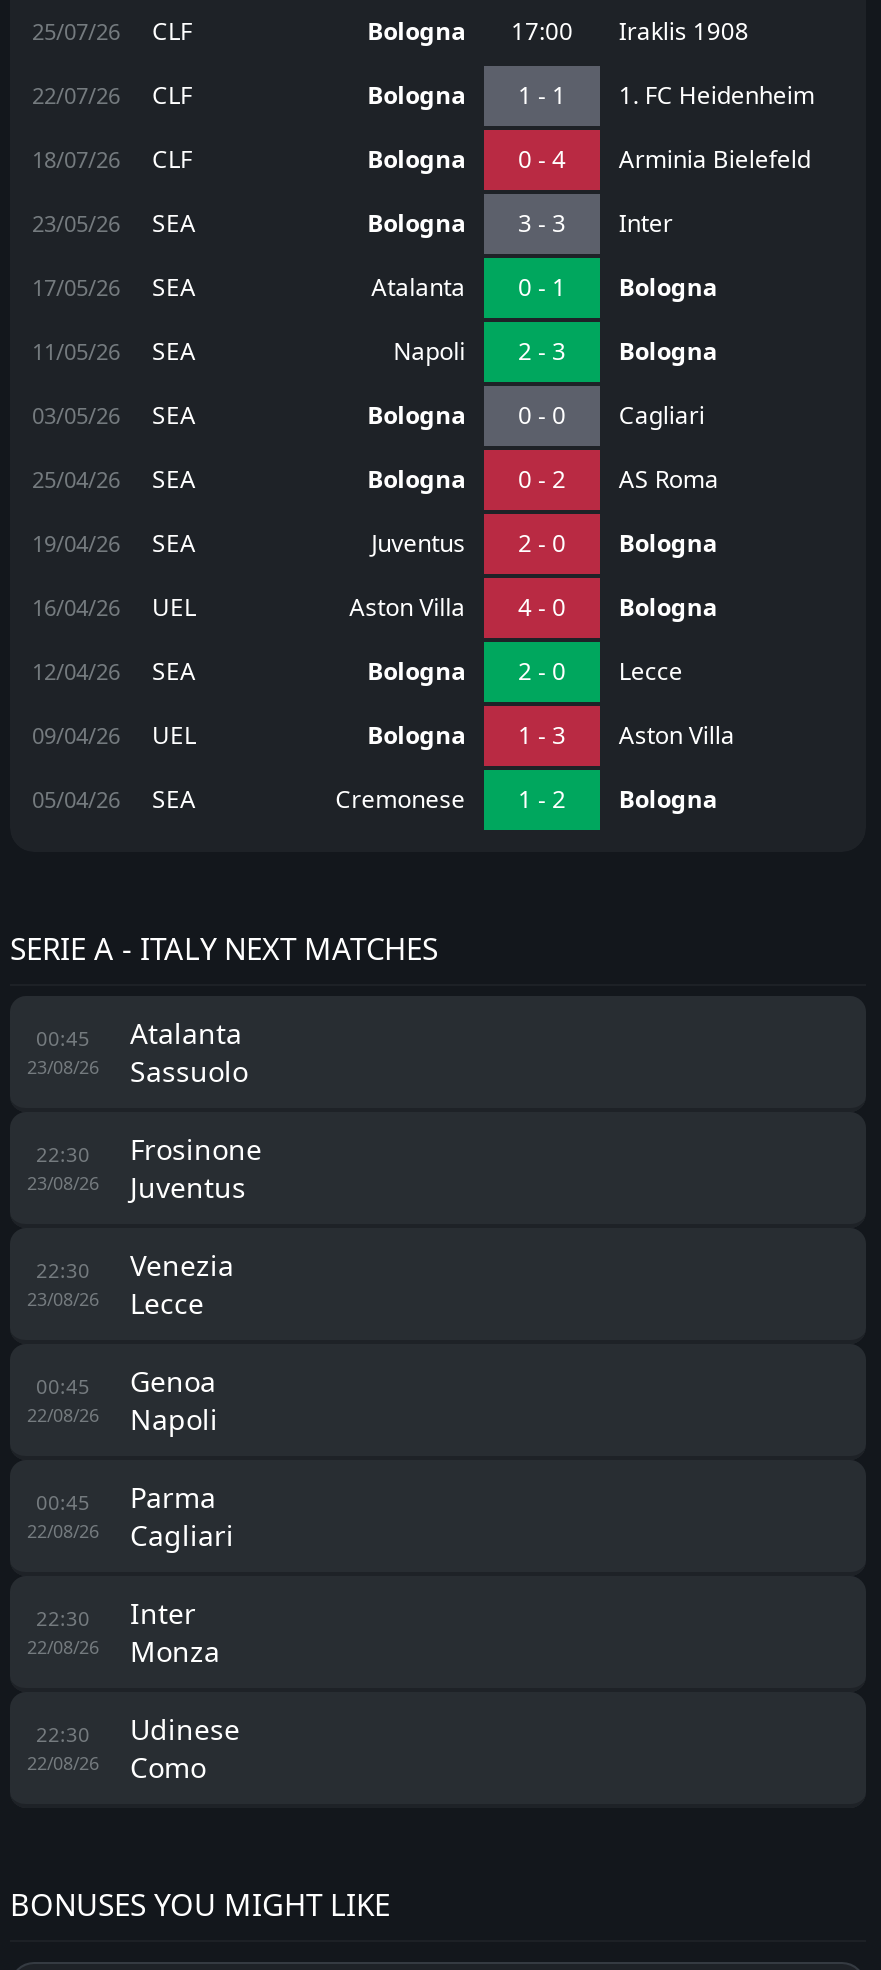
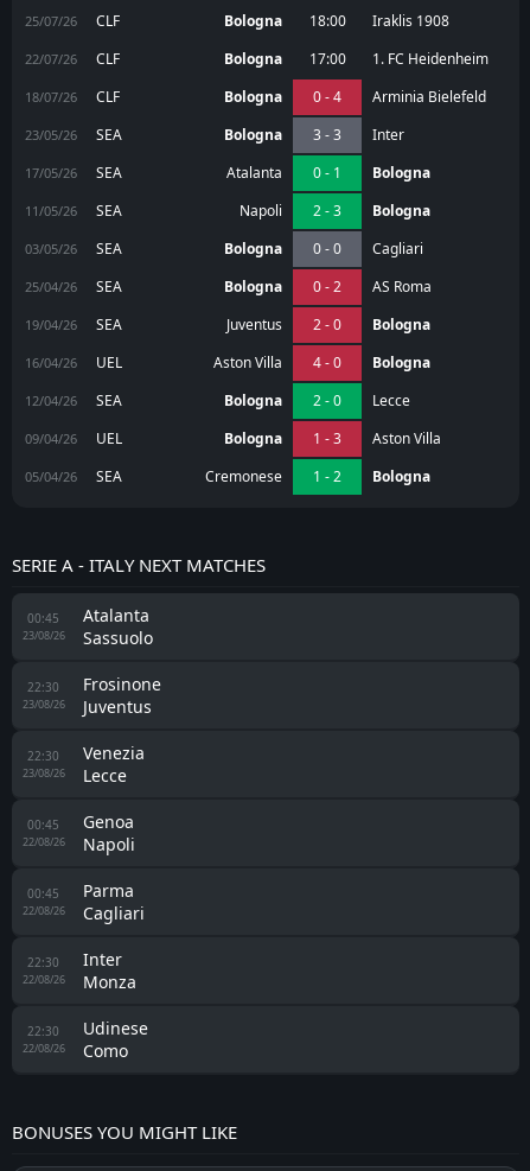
[367,14,749,48] Bologna 17:00 Iraklis 1908 -> [224,11,450,31] Bologna 18:00 Iraklis 1908
[367,78,815,112] Bologna 1 - 1 1. FC Heidenheim -> [224,49,489,69] Bologna 17:00 1. FC Heidenheim

